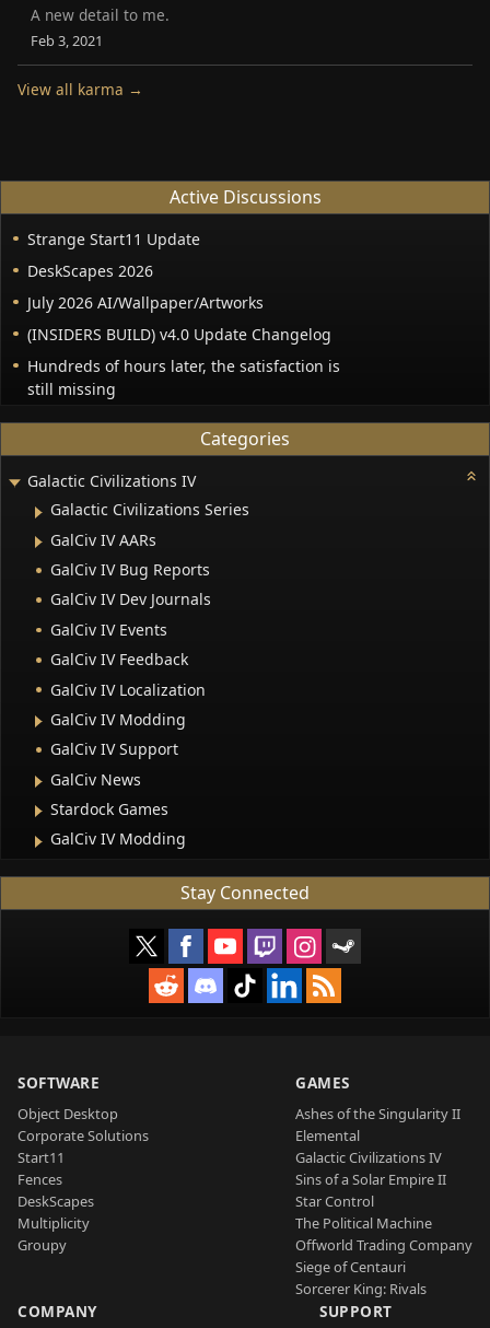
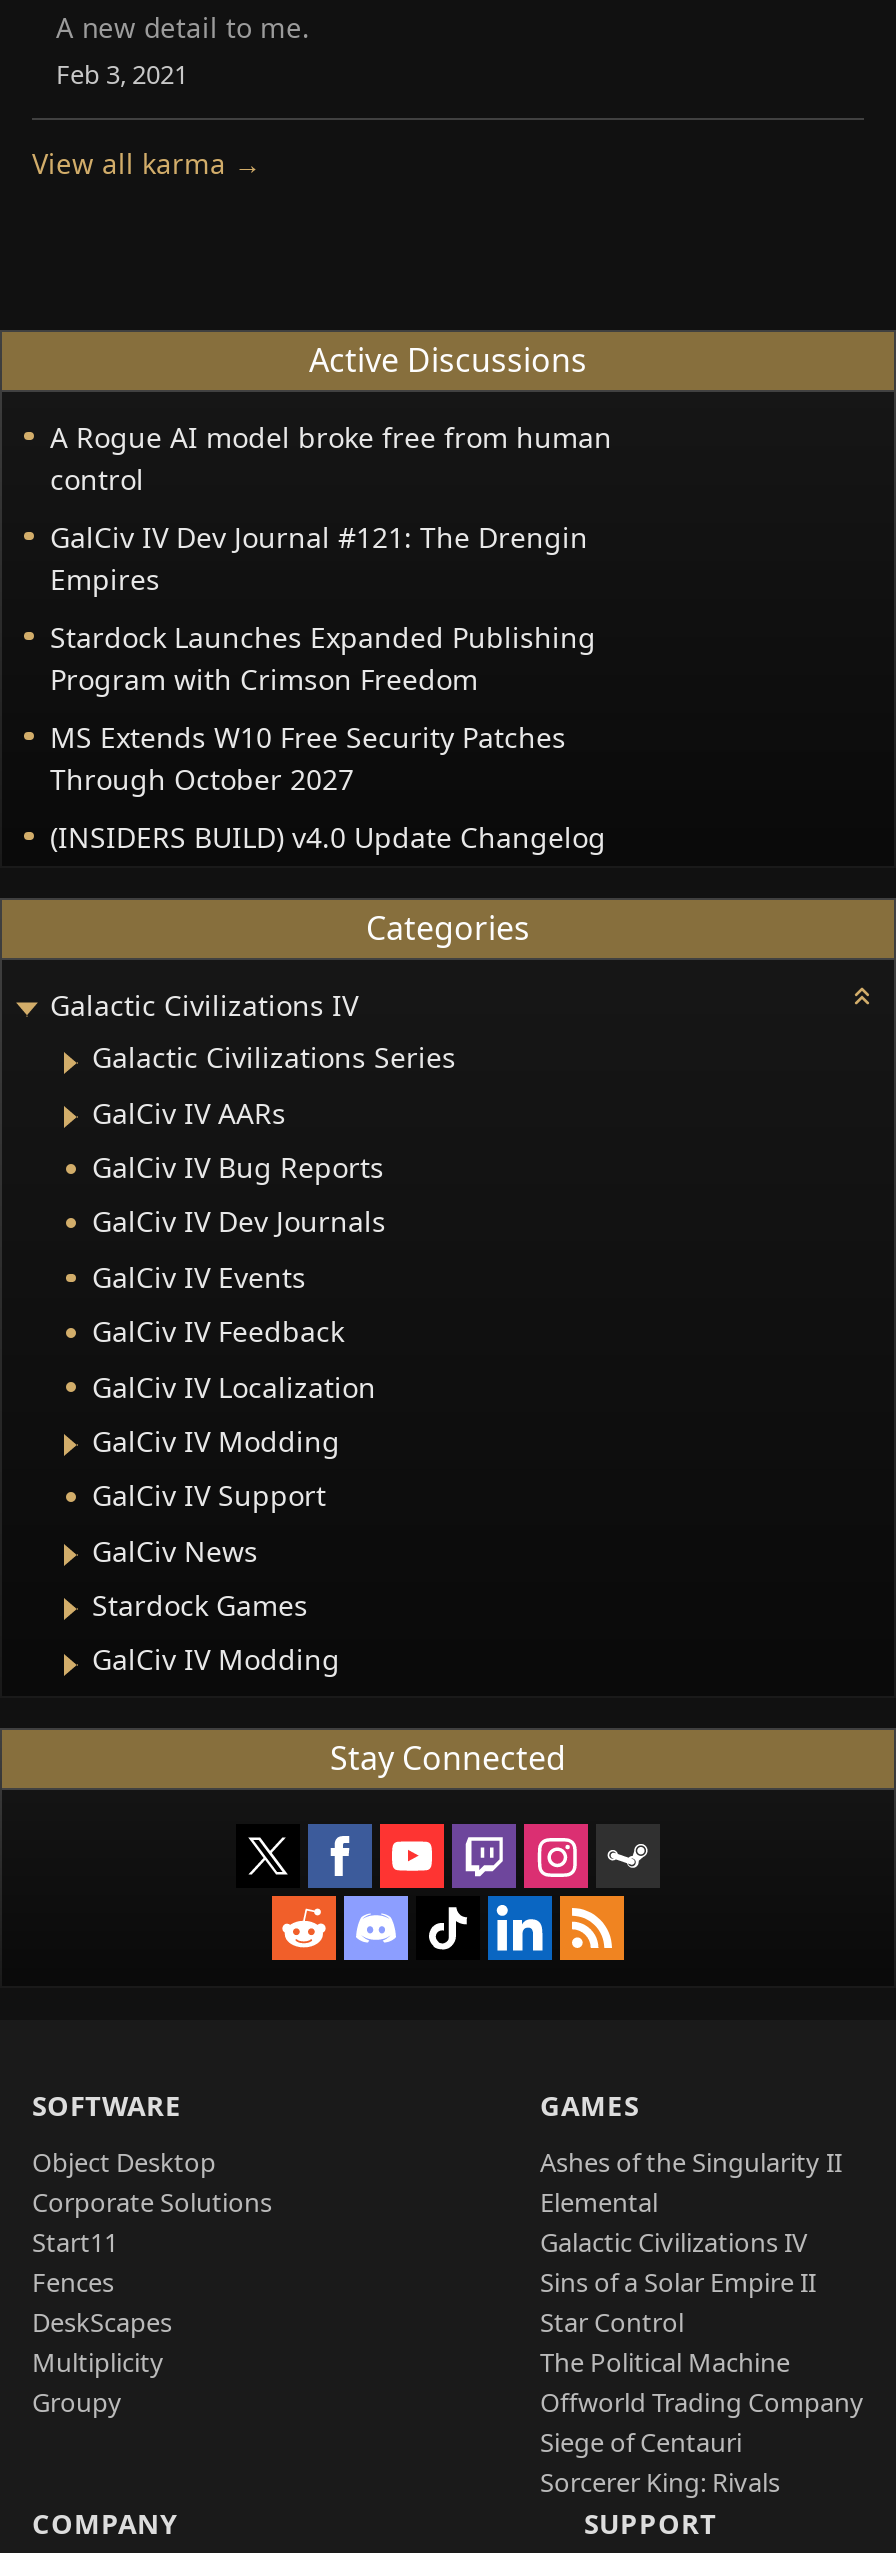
[27,228,264,313] Strange Start11 Update | DeskScapes 2026 | July 2026 AI/Wallpaper/Artworks -> [50,417,612,797] A Rogue AI model broke free from human | control | GalCiv IV Dev Journal #121: The Drengin | Empires | Stardock Launches Expanded Publishing | Program with Crimson Freedom | MS Extends W10 Free Security Patches | Through October 2027
moved [27,323,331,344] -> [50,817,606,855]: (INSIDERS BUILD) v4.0 Update Changelog
[27,355,340,399] Hundreds of hours later, the satisfaction is | still missing -> none

